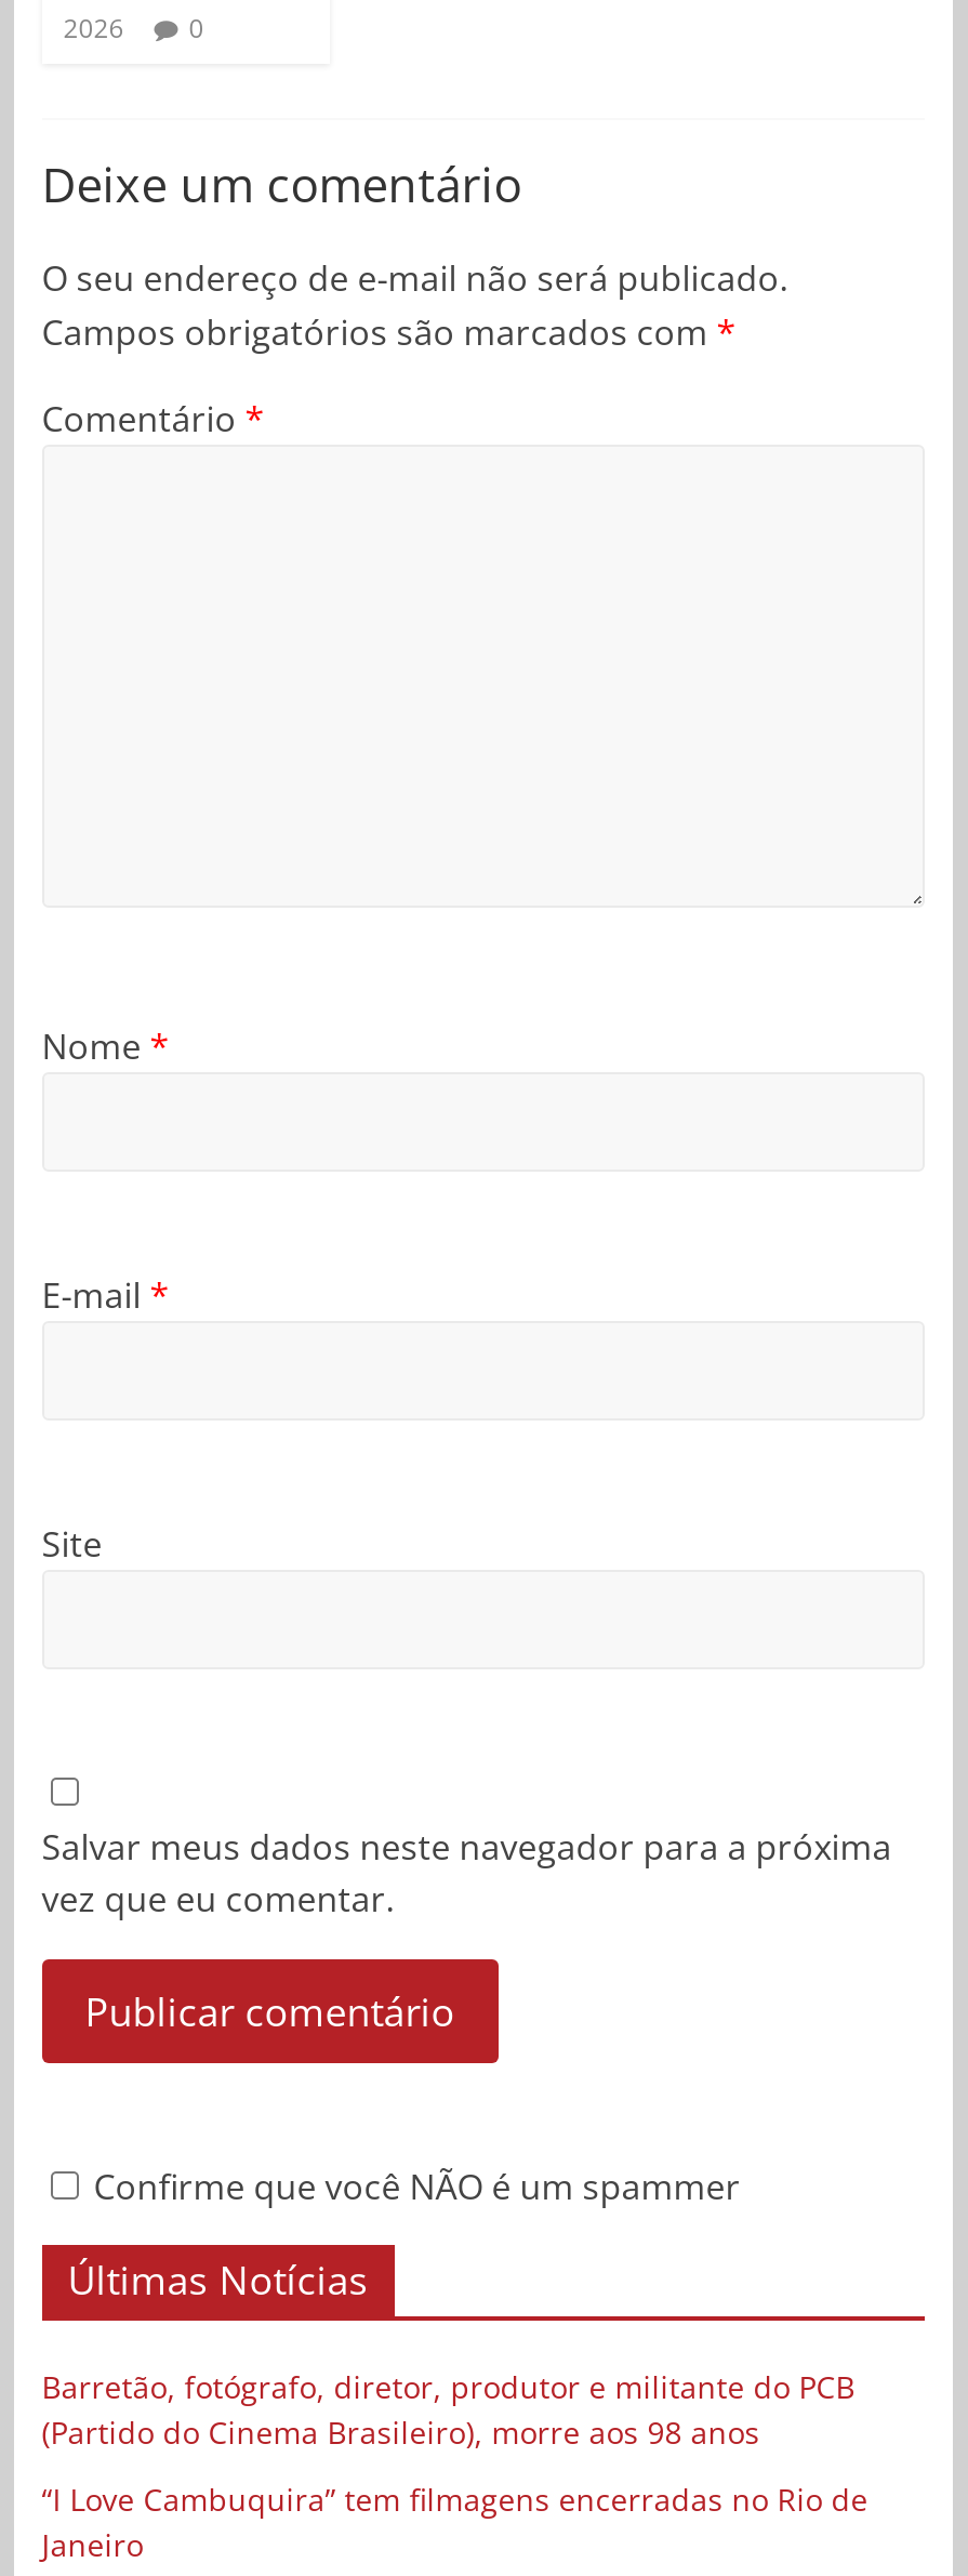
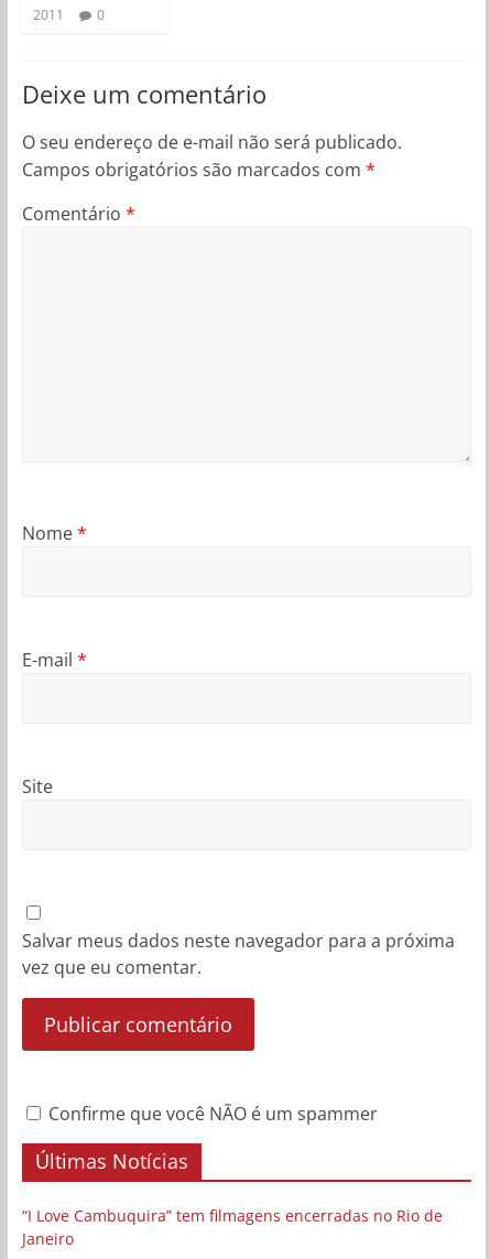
[63,10,204,47] 2026 0 -> [33,6,104,25] 2011 0
[42,2367,855,2453] Barretão, fotógrafo, diretor, produtor e militante do PCB | (Partido do Cinema Brasileiro), morre aos 98 anos -> none

